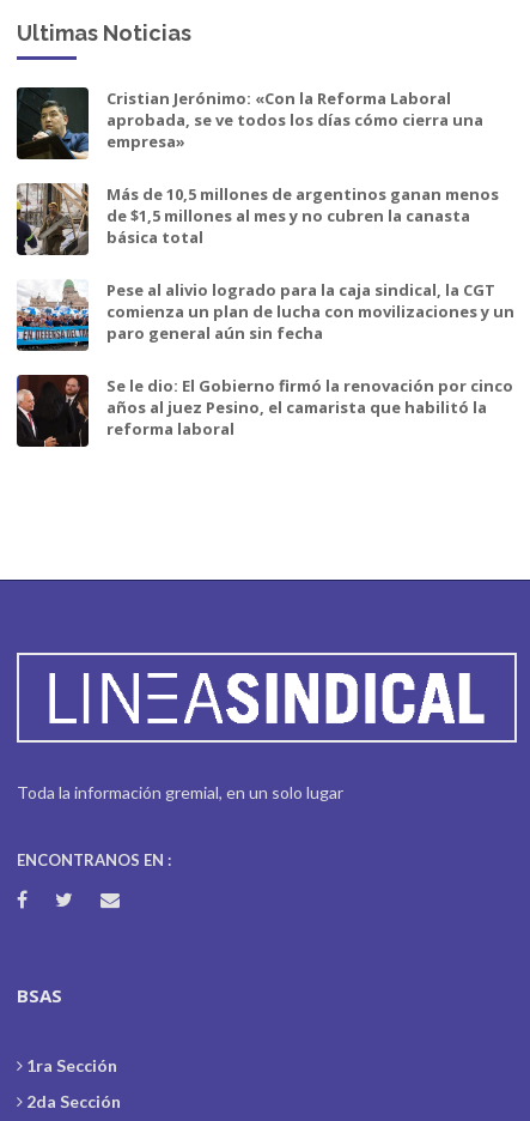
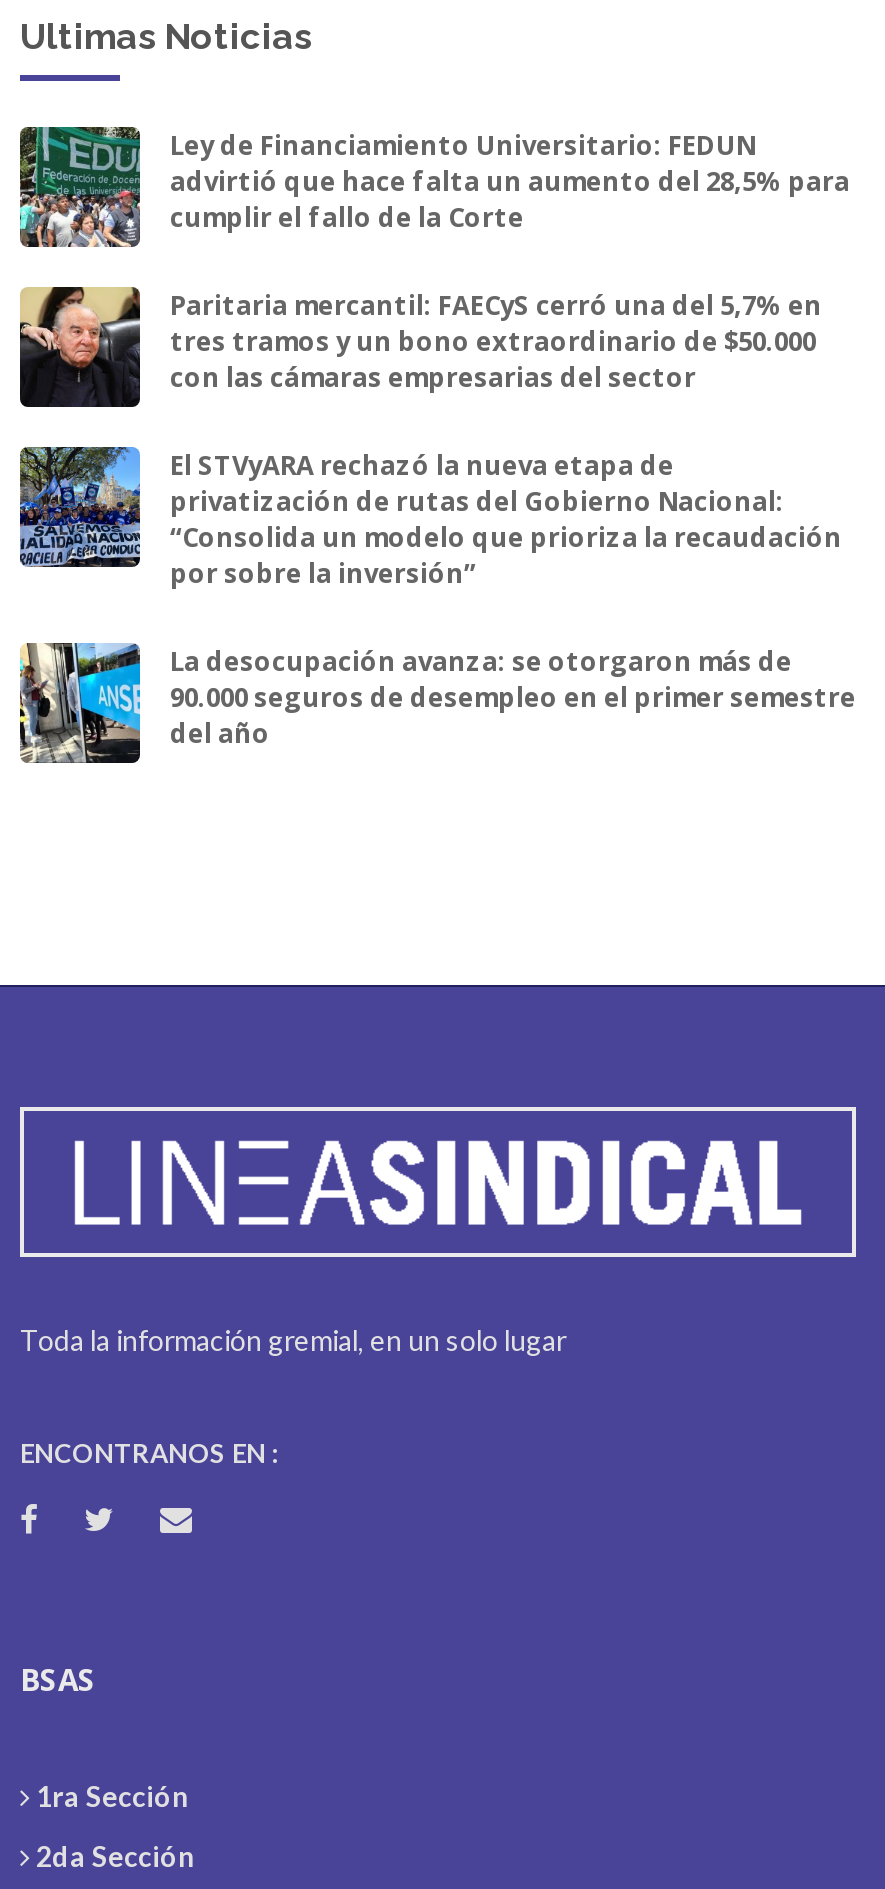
[16,86,483,160] [image] | Cristian Jerónimo: «Con la Reforma Laboral | aprobada, se ve todos los días cómo cierra una | empresa» -> [18,125,850,249] [image] | Ley de Financiamiento Universitario: FEDUN | advirtió que hace falta un aumento del 28,5% para | cumplir el fallo de la Corte
[16,182,499,255] [image] | Más de 10,5 millones de argentinos ganan menos | de $1,5 millones al mes y no cubren la canasta | básica total -> [20,287,822,407] [image] | Paritaria mercantil: FAECyS cerró una del 5,7% en | tres tramos y un bono extraordinario de $50.000 | con las cámaras empresarias del sector
[16,279,514,352] [image] | Pese al alivio logrado para la caja sindical, la CGT | comienza un plan de lucha con movilizaciones y un | paro general aún sin fecha -> [18,445,842,591] [image] | El STVyARA rechazó la nueva etapa de | privatización de rutas del Gobierno Nacional: | “Consolida un modelo que prioriza la recaudación | por sobre la inversión”
[16,374,513,448] [image] | Se le dio: El Gobierno firmó la renovación por cinco | años al juez Pesino, el camarista que habilitó la | reforma laboral -> [18,641,856,765] [image] | La desocupación avanza: se otorgaron más de | 90.000 seguros de desempleo en el primer semestre | del año

